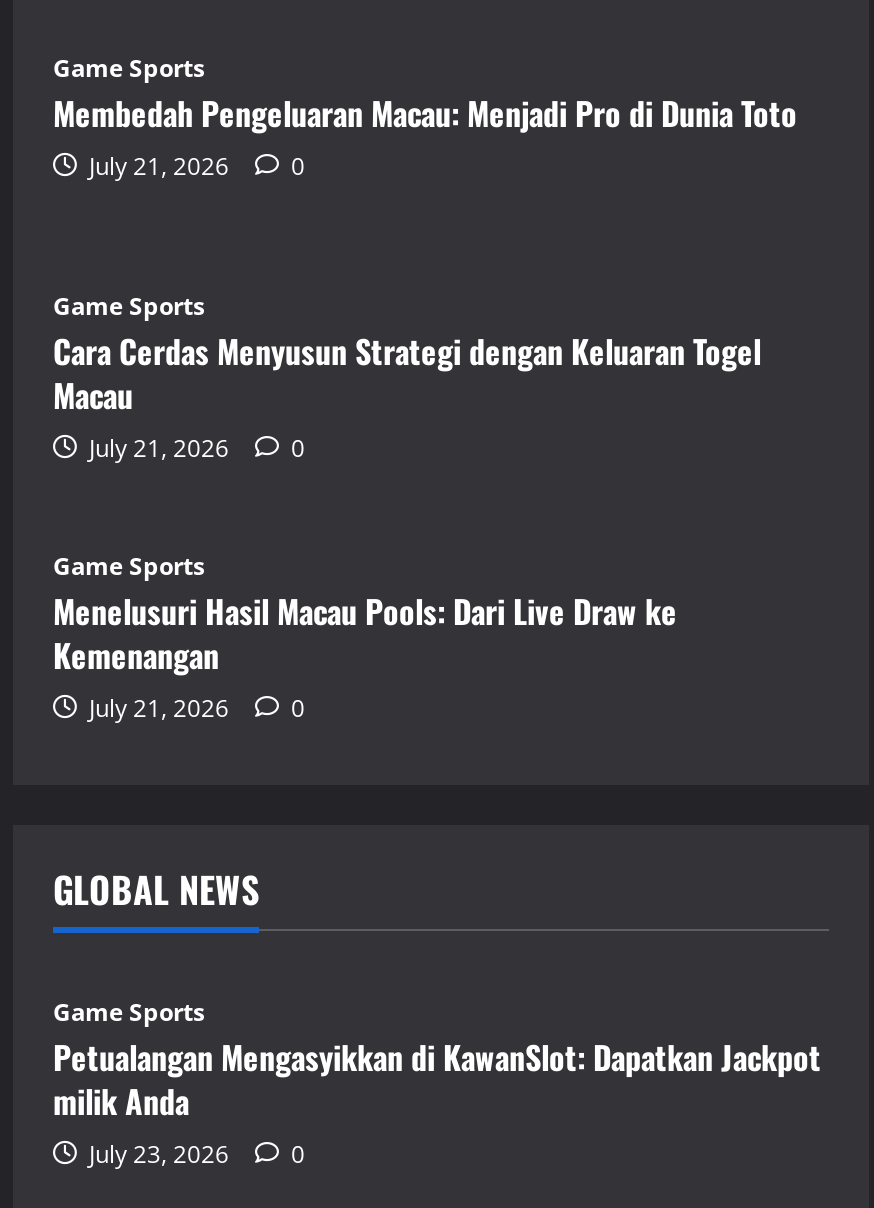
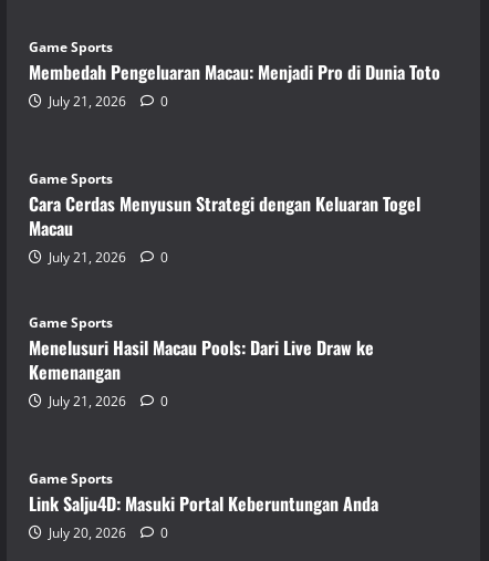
[53,863,259,915] GLOBAL NEWS -> none
[53,1033,821,1171] Petualangan Mengasyikkan di KawanSlot: Dapatkan Jackpot | milik Anda | July 23, 2026 -> [29,490,378,542] Link Salju4D: Masuki Portal Keberuntungan Anda | July 20, 2026

